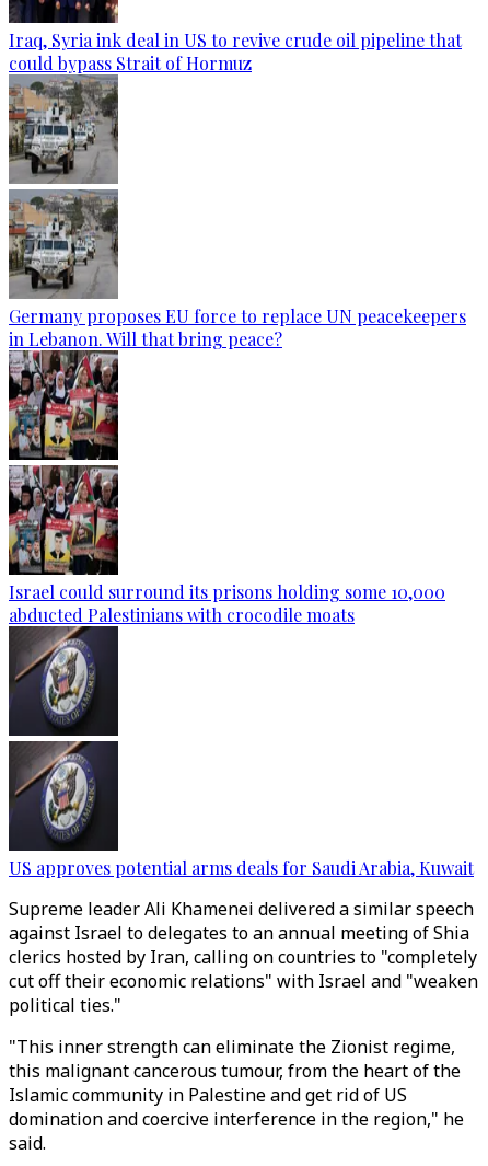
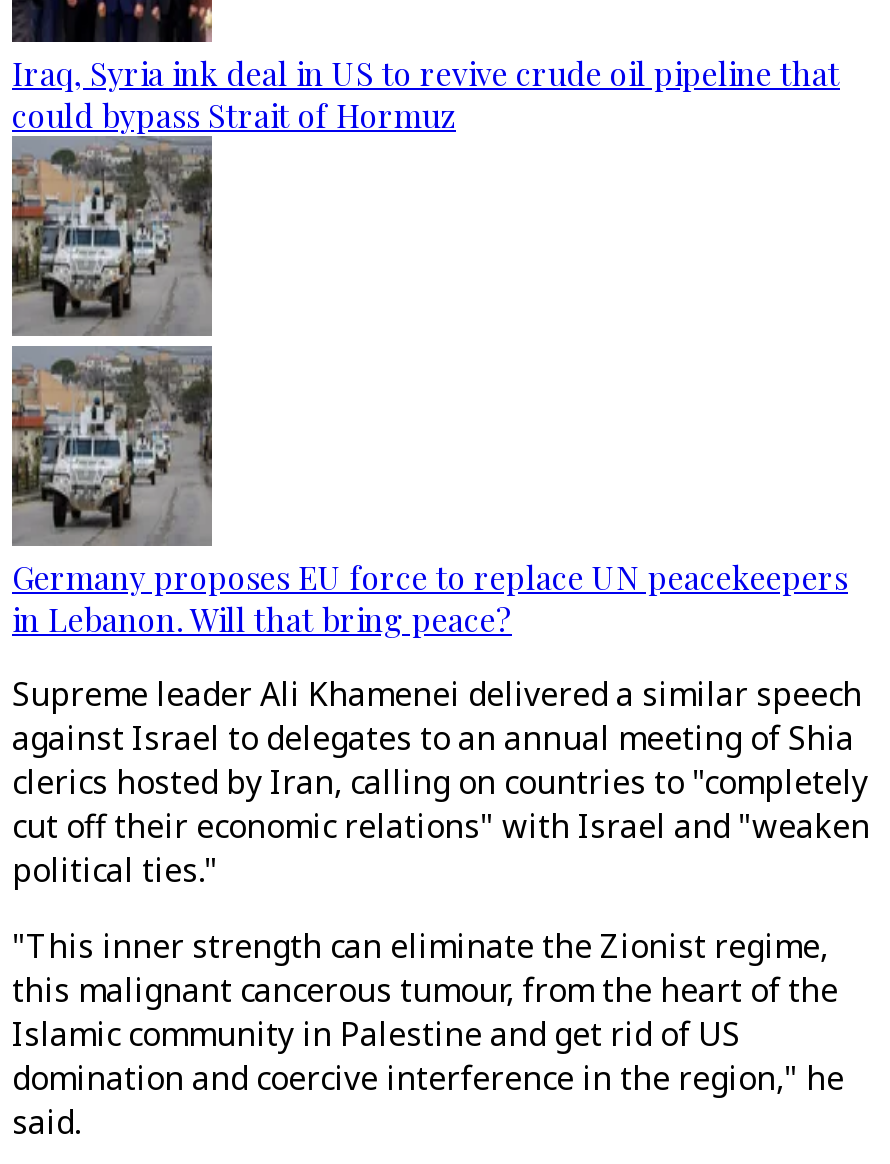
[8,354,445,626] [image] | Israel could surround its prisons holding some 10,000 | abducted Palestinians with crocodile moats -> none
[8,635,474,879] [image] | US approves potential arms deals for Saudi Arabia, Kuwait -> none

